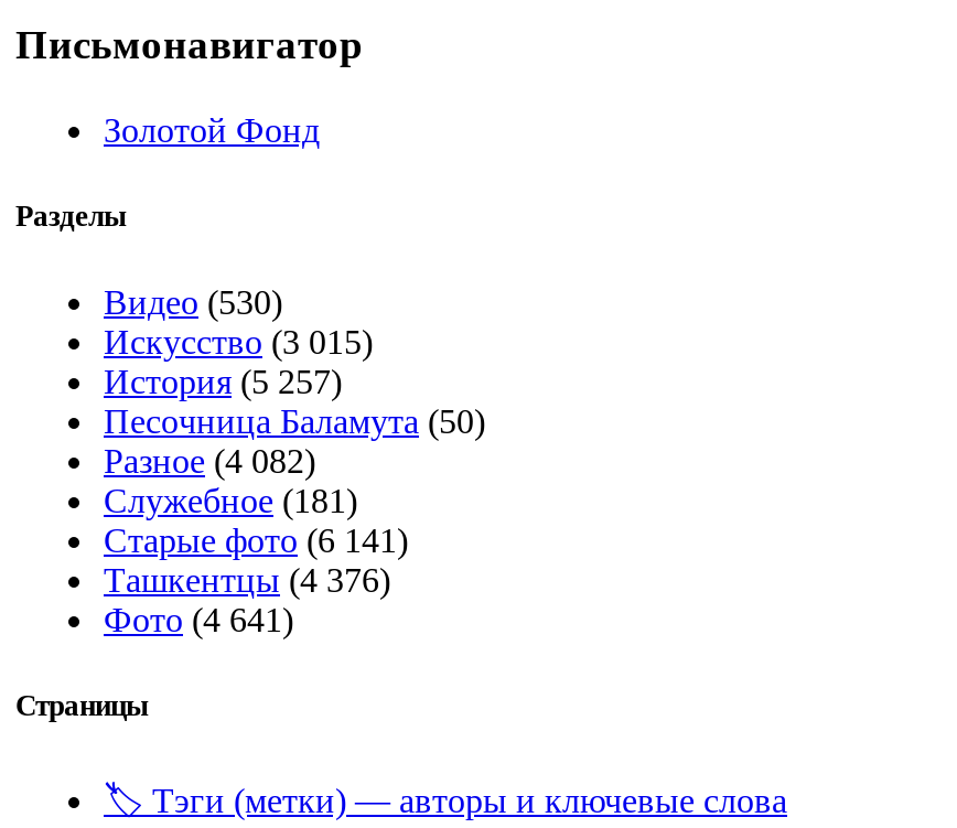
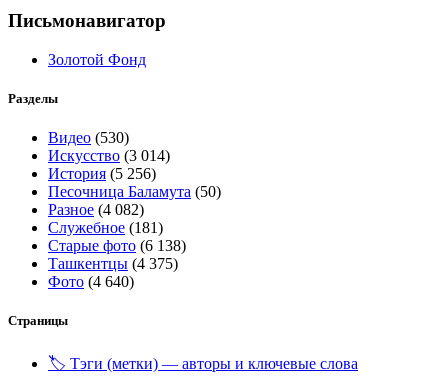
[104,324,373,361] Искусство (3 015) -> [48,147,170,164] Искусство (3 014)
[104,363,342,401] История (5 257) -> [48,165,156,182] История (5 256)
[104,522,408,560] Старые фото (6 141) -> [48,237,186,254] Старые фото (6 138)
[104,562,390,599] Ташкентцы (4 376) -> [48,255,178,272] Ташкентцы (4 375)
[104,602,293,639] Фото (4 641) -> [48,273,134,290] Фото (4 640)

